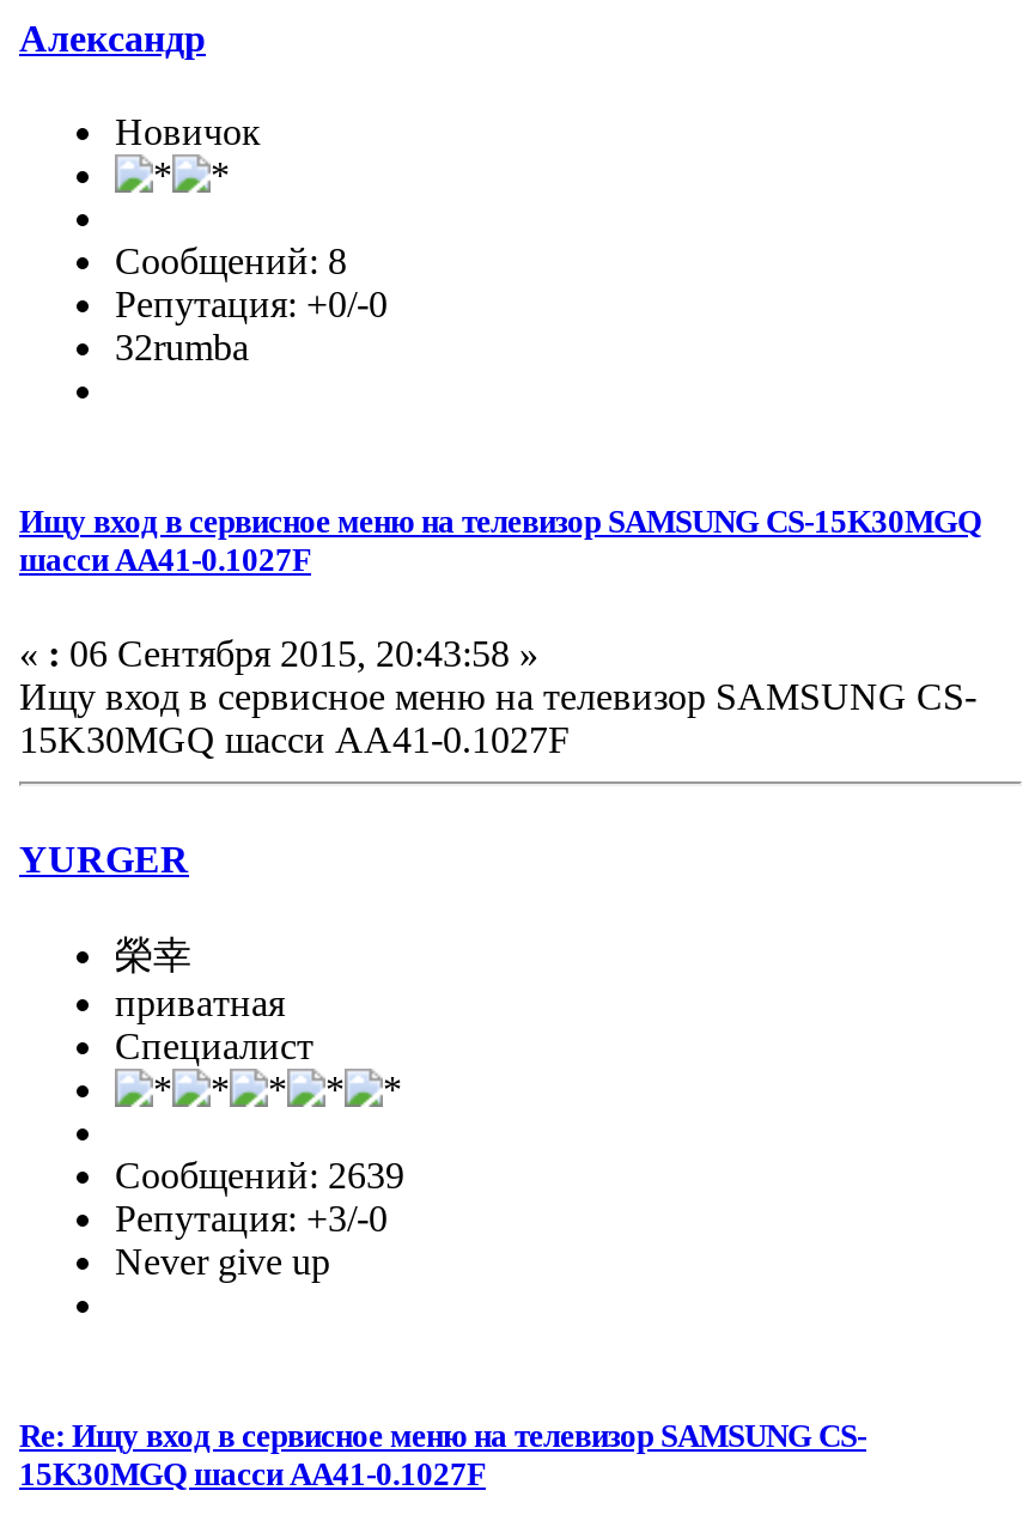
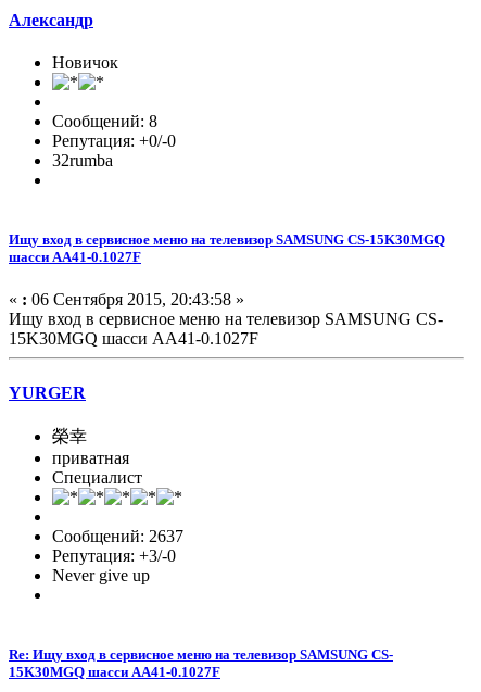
[115,1155,404,1196] Сообщений: 2639 -> [52,527,183,545] Сообщений: 2637

